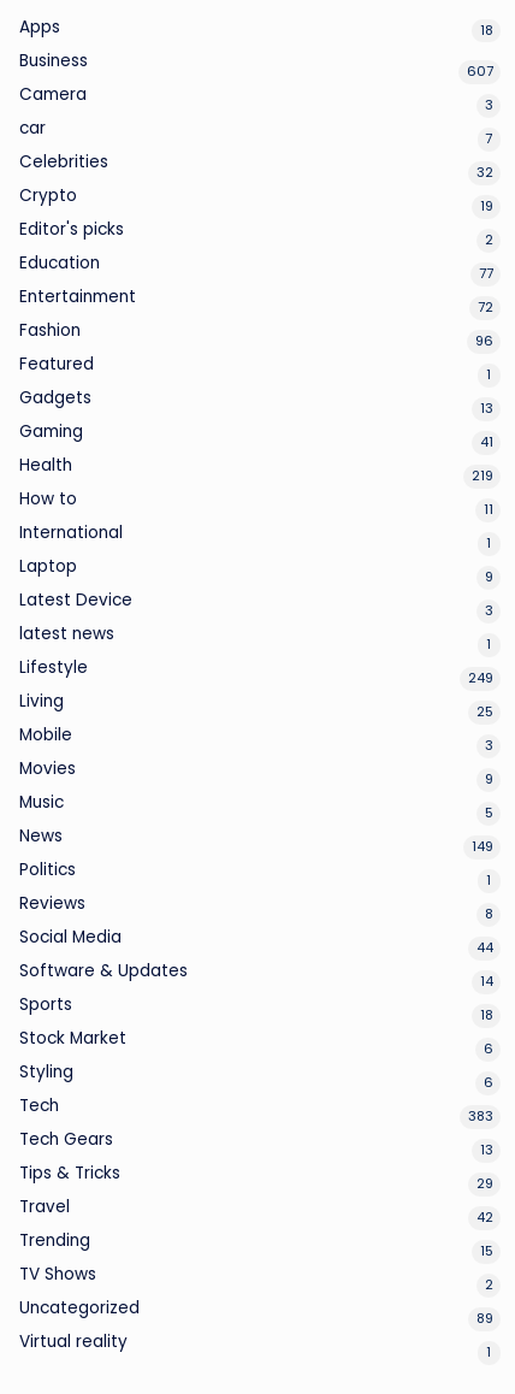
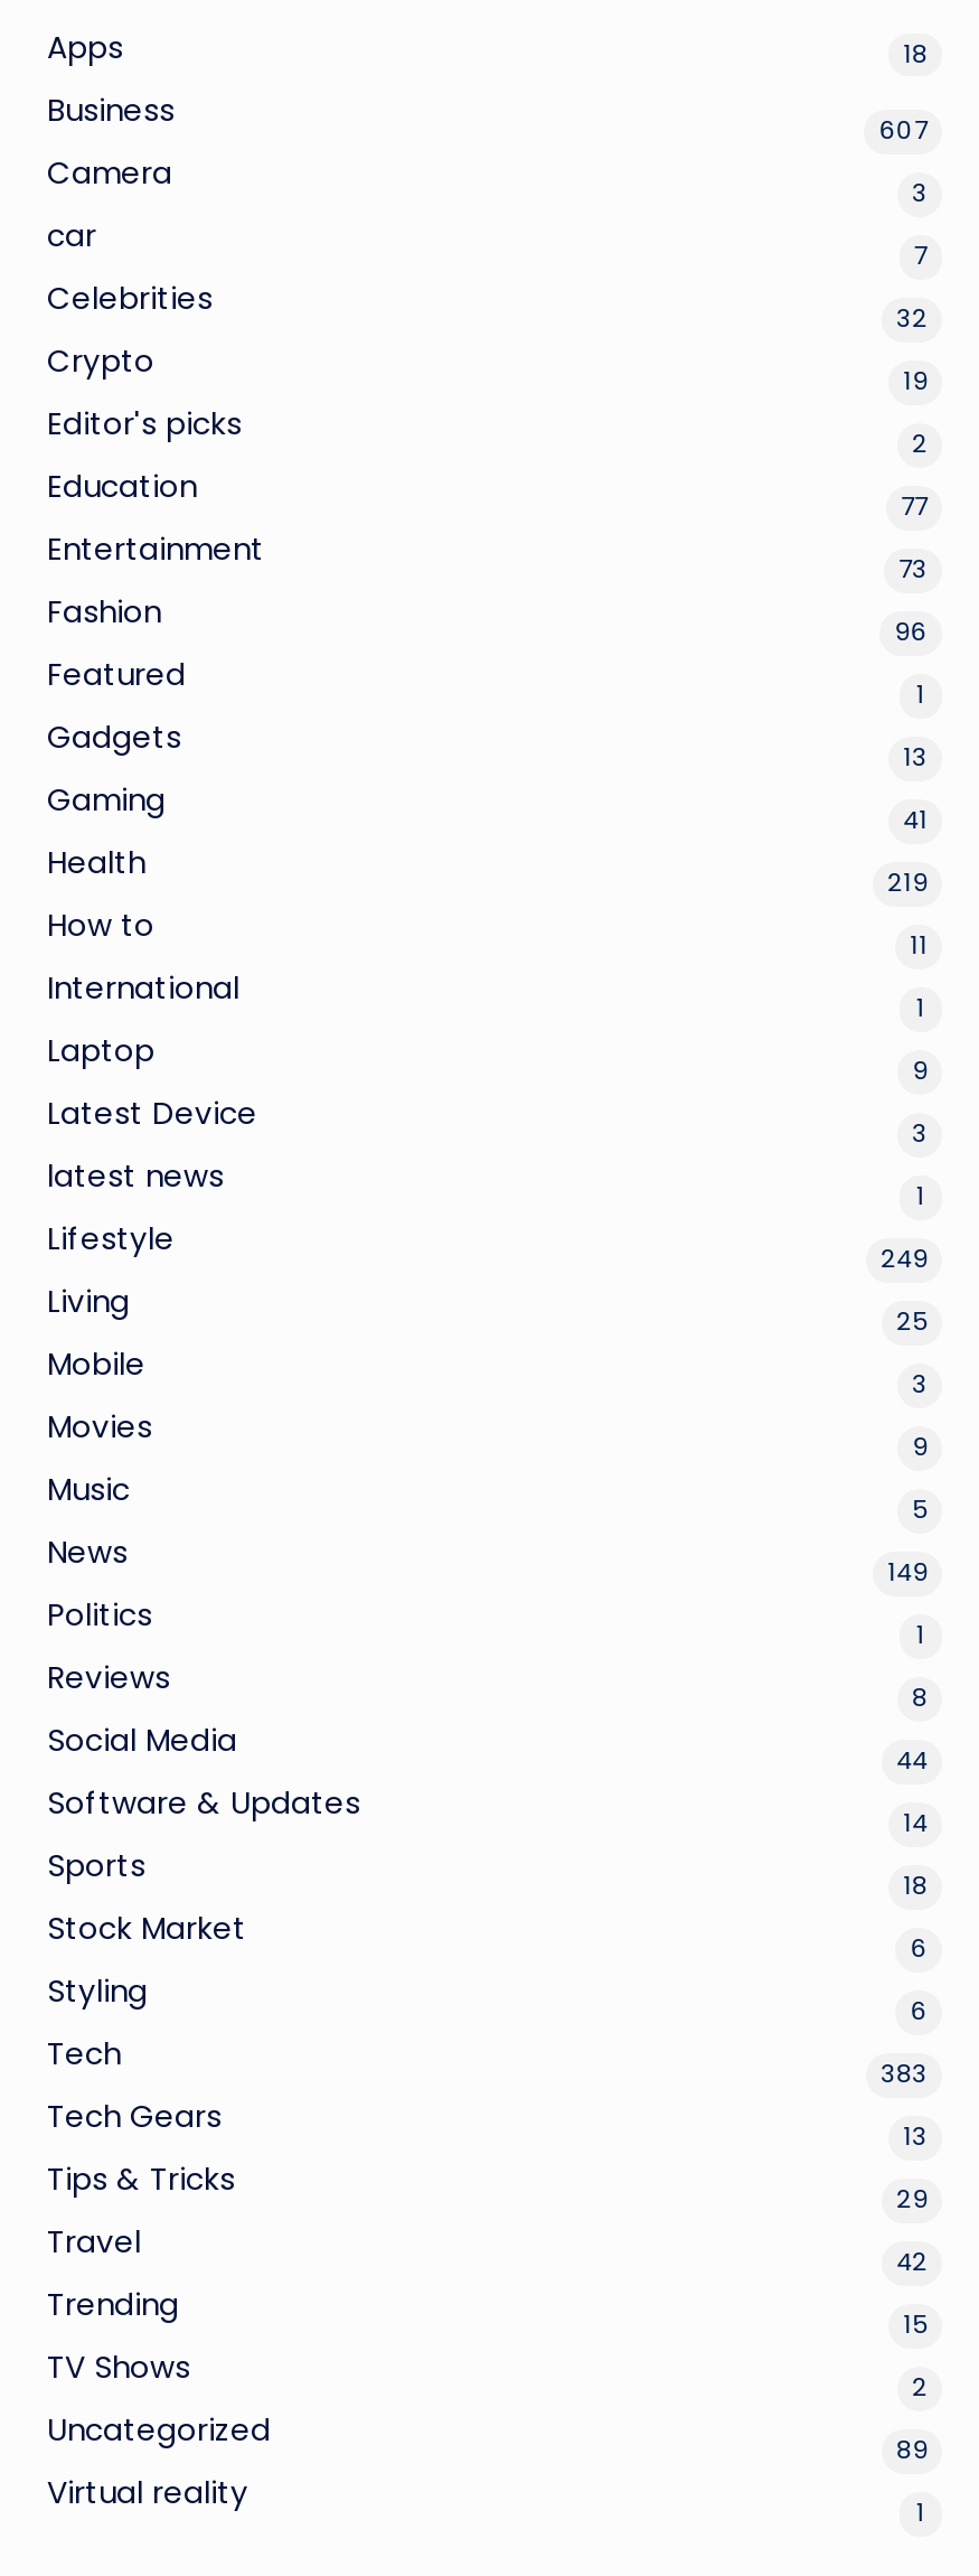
[477,298,493,317] 72 -> [899,552,928,588] 73

